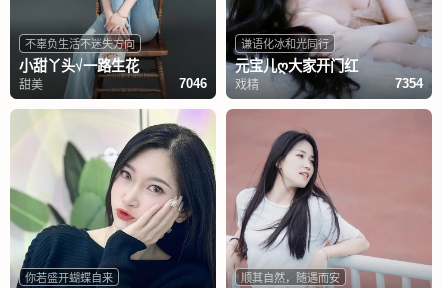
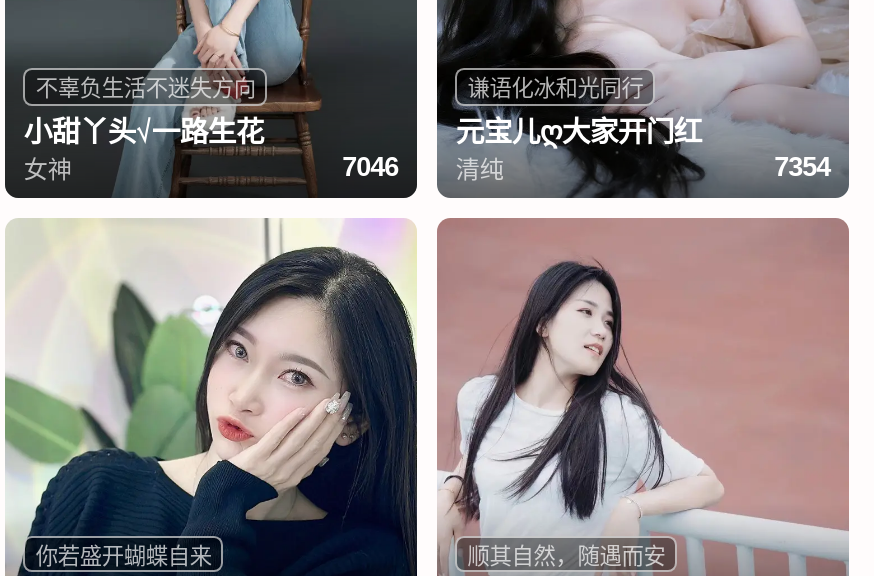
[19,75,43,92] 甜美 -> [24,150,72,184] 女神
[235,75,259,92] 戏精 -> [456,150,504,184] 清纯

